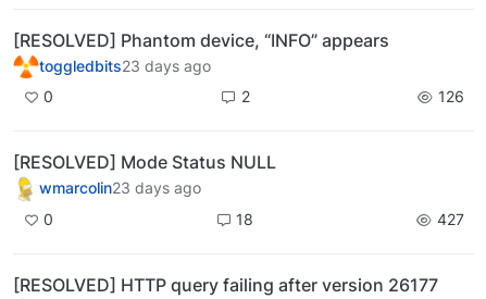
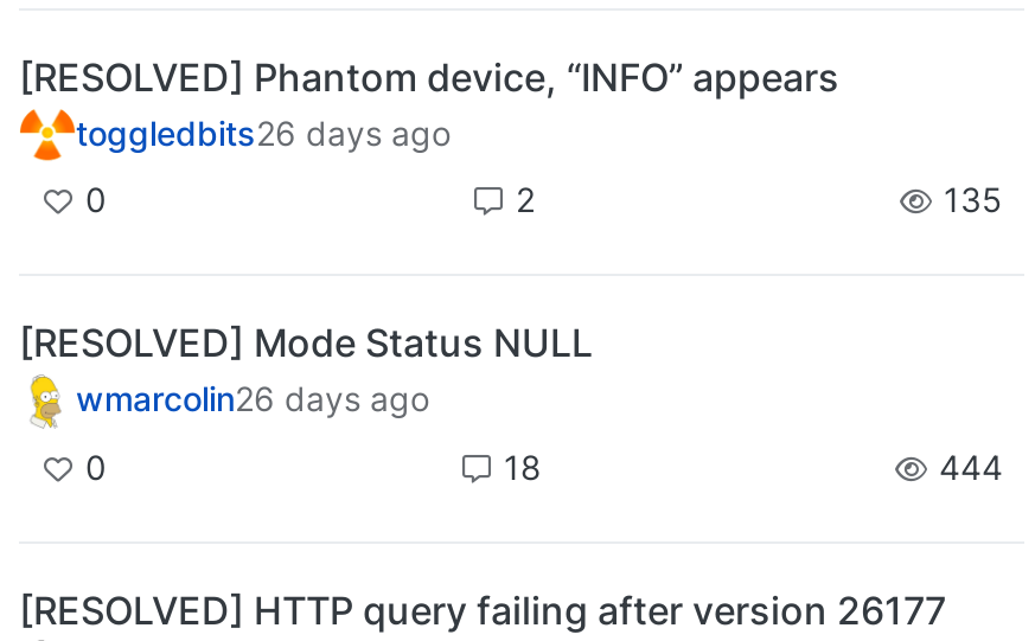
[39,57,211,75] toggledbits23 days ago -> [76,113,451,154] toggledbits26 days ago
[434,87,464,106] 126 -> [934,180,1003,220] 135
[39,179,201,197] wmarcolin23 days ago -> [76,379,429,419] wmarcolin26 days ago
[433,209,464,228] 427 -> [929,446,1003,486] 444

